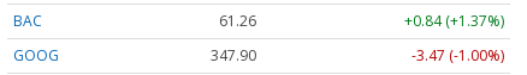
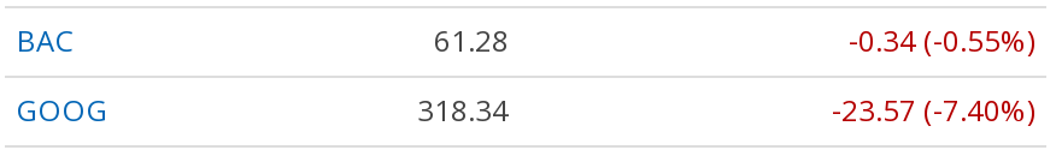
[219,10,256,30] 61.26 -> [434,20,509,61] 61.28
[404,10,504,30] +0.84 (+1.37%) -> [849,20,1034,61] -0.34 (-0.55%)
[211,45,256,65] 347.90 -> [417,90,509,131] 318.34
[411,45,504,65] -3.47 (-1.00%) -> [832,90,1034,131] -23.57 (-7.40%)

